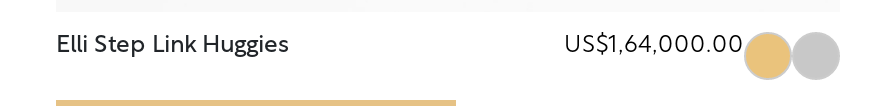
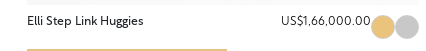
[564,34,744,58] US$1,64,000.00 -> [281,16,371,28] US$1,66,000.00

